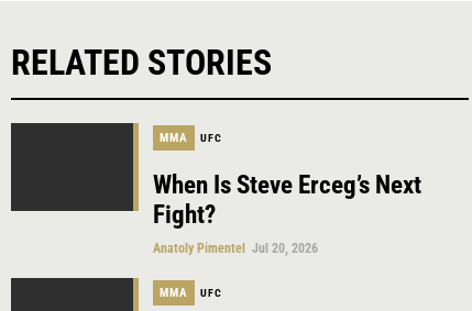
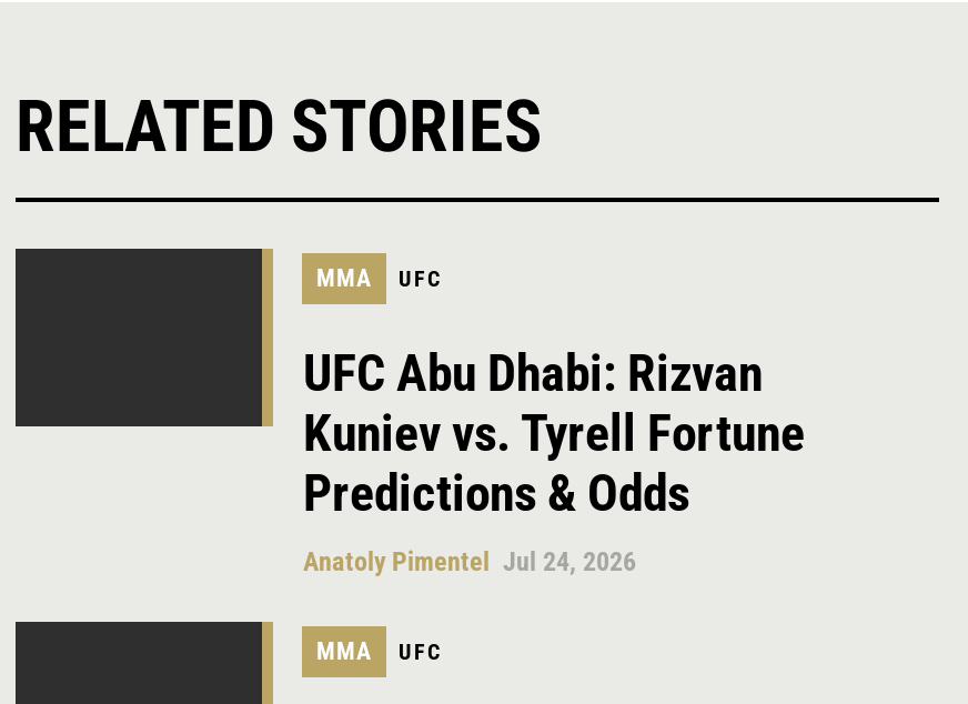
[153,170,422,256] When Is Steve Erceg’s Next | Fight? | Anatoly Pimentel Jul 20, 2026 -> [303,344,805,578] UFC Abu Dhabi: Rizvan | Kuniev vs. Tyrell Fortune | Predictions & Odds | Anatoly Pimentel Jul 24, 2026

